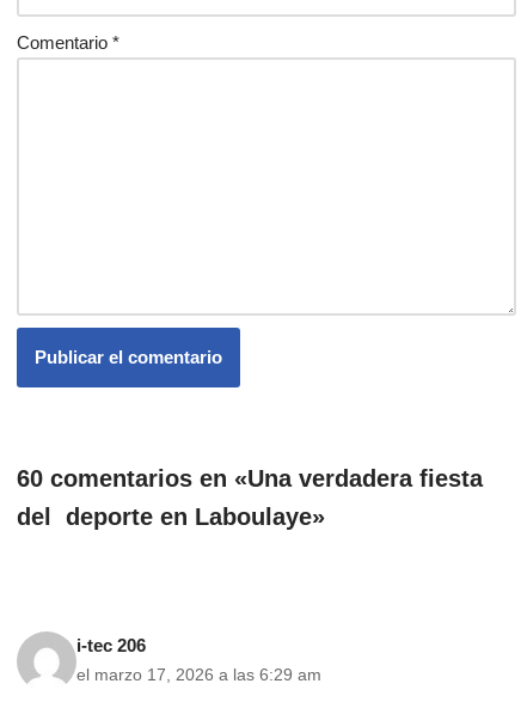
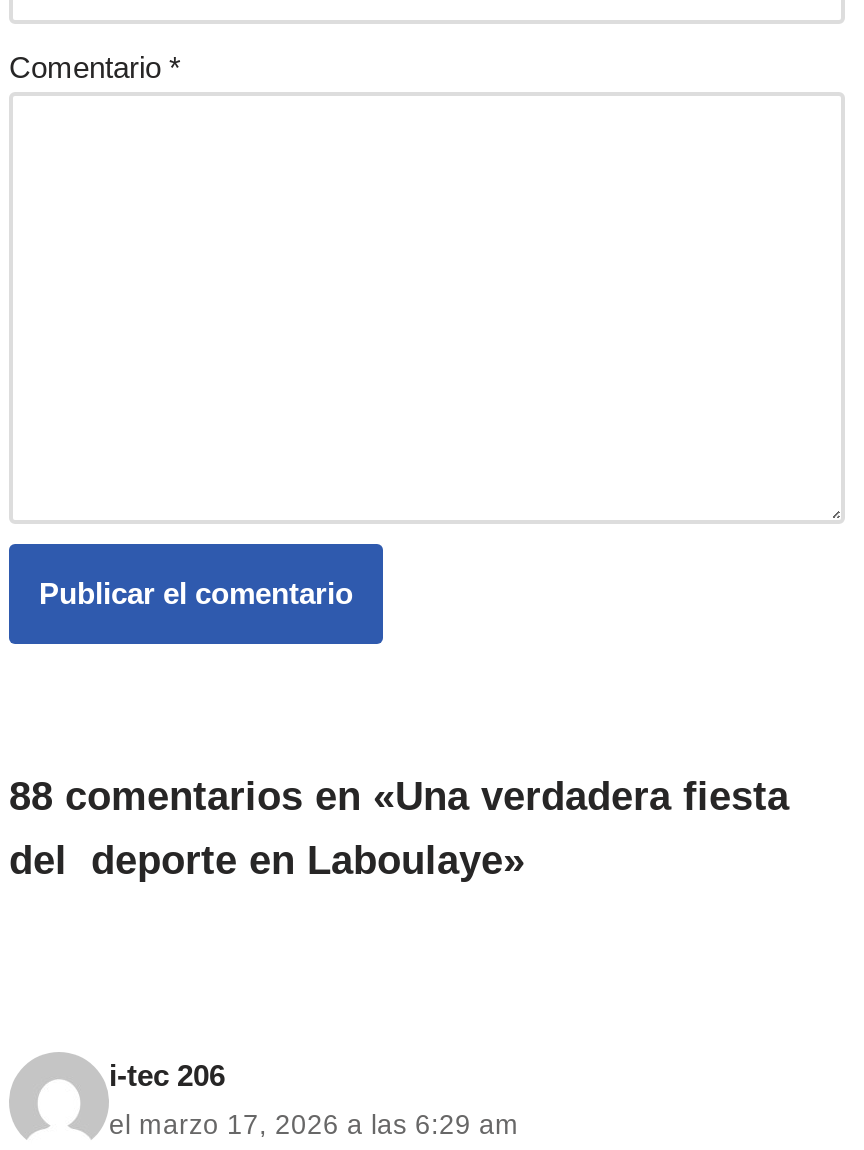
[17,465,483,491] 60 comentarios en «Una verdadera fiesta -> [9,774,789,818] 88 comentarios en «Una verdadera fiesta

